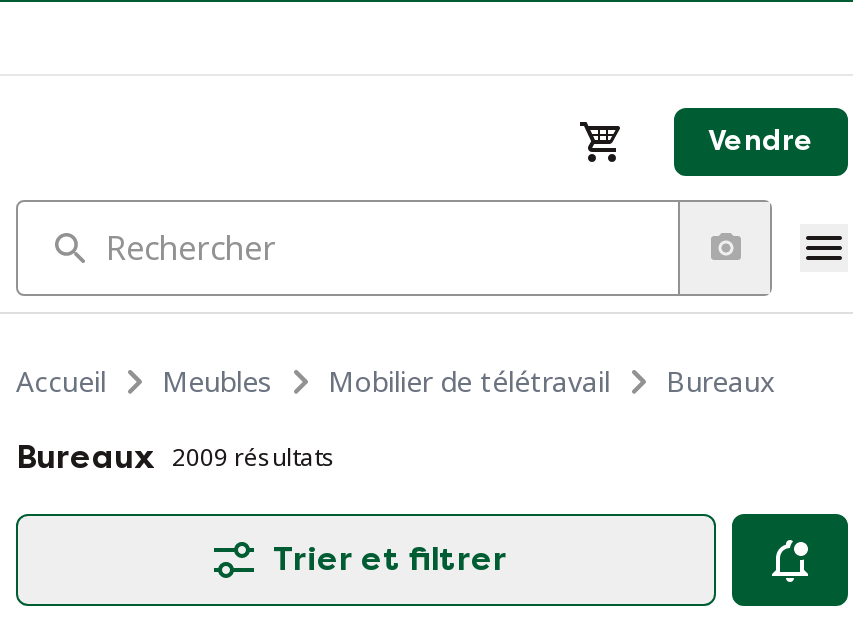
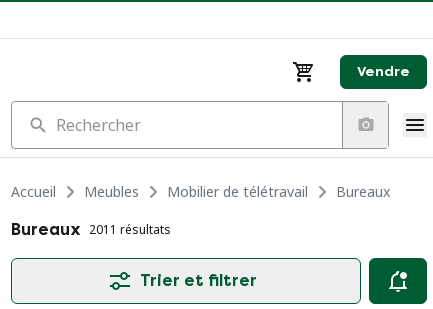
[16,438,336,476] Bureaux 2009 résultats -> [11,220,171,239] Bureaux 2011 résultats

